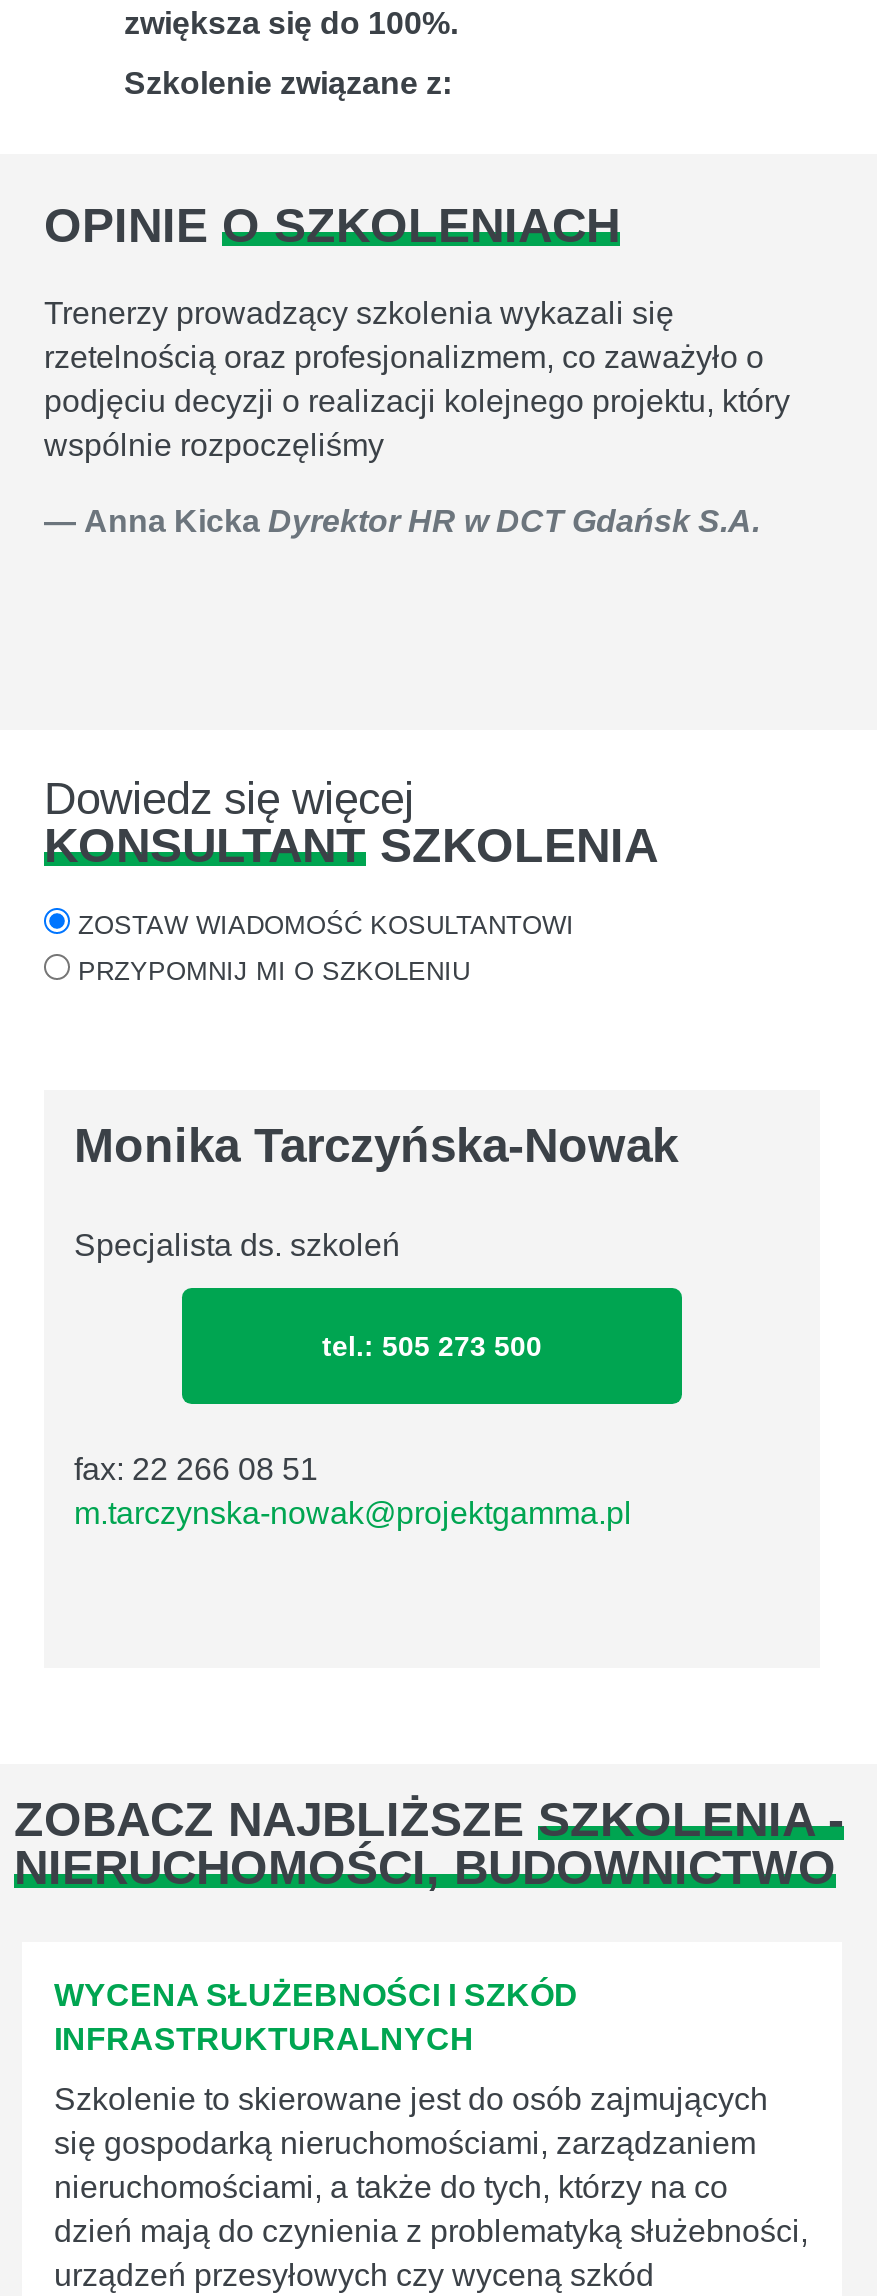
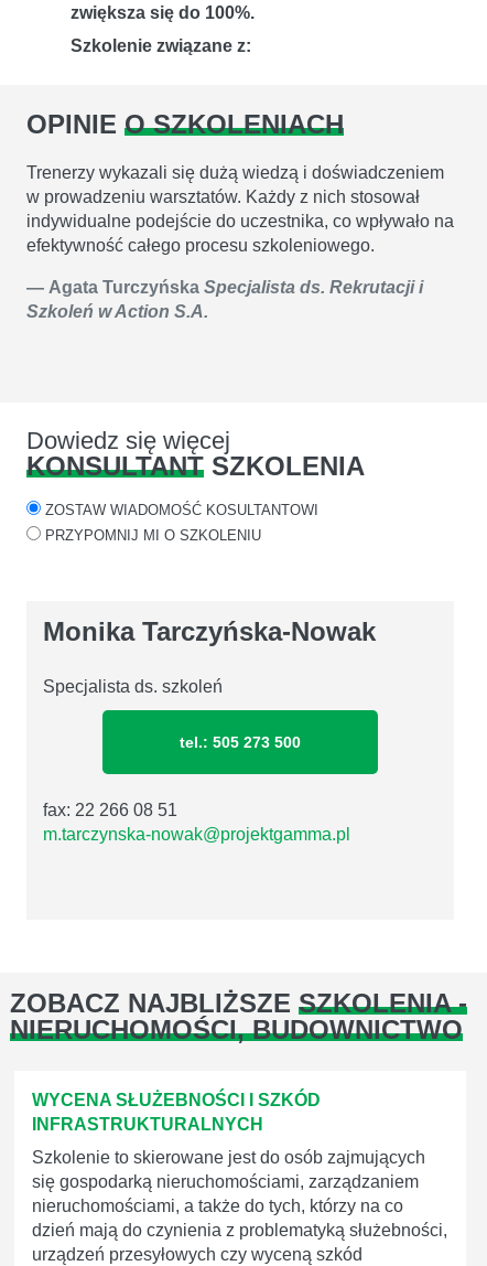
[44,297,790,463] Trenerzy prowadzący szkolenia wykazali się | rzetelnością oraz profesjonalizmem, co zaważyło o | podjęciu decyzji o realizacji kolejnego projektu, który | wspólnie rozpoczęliśmy -> [26,164,454,255] Trenerzy wykazali się dużą wiedzą i doświadczeniem | w prowadzeniu warsztatów. Każdy z nich stosował | indywidualne podejście do uczestnika, co wpływało na | efektywność całego procesu szkoleniowego.
[84,505,760,539] Anna Kicka Dyrektor HR w DCT Gdańsk S.A. -> [26,278,423,321] Agata Turczyńska Specjalista ds. Rekrutacji i | Szkoleń w Action S.A.

